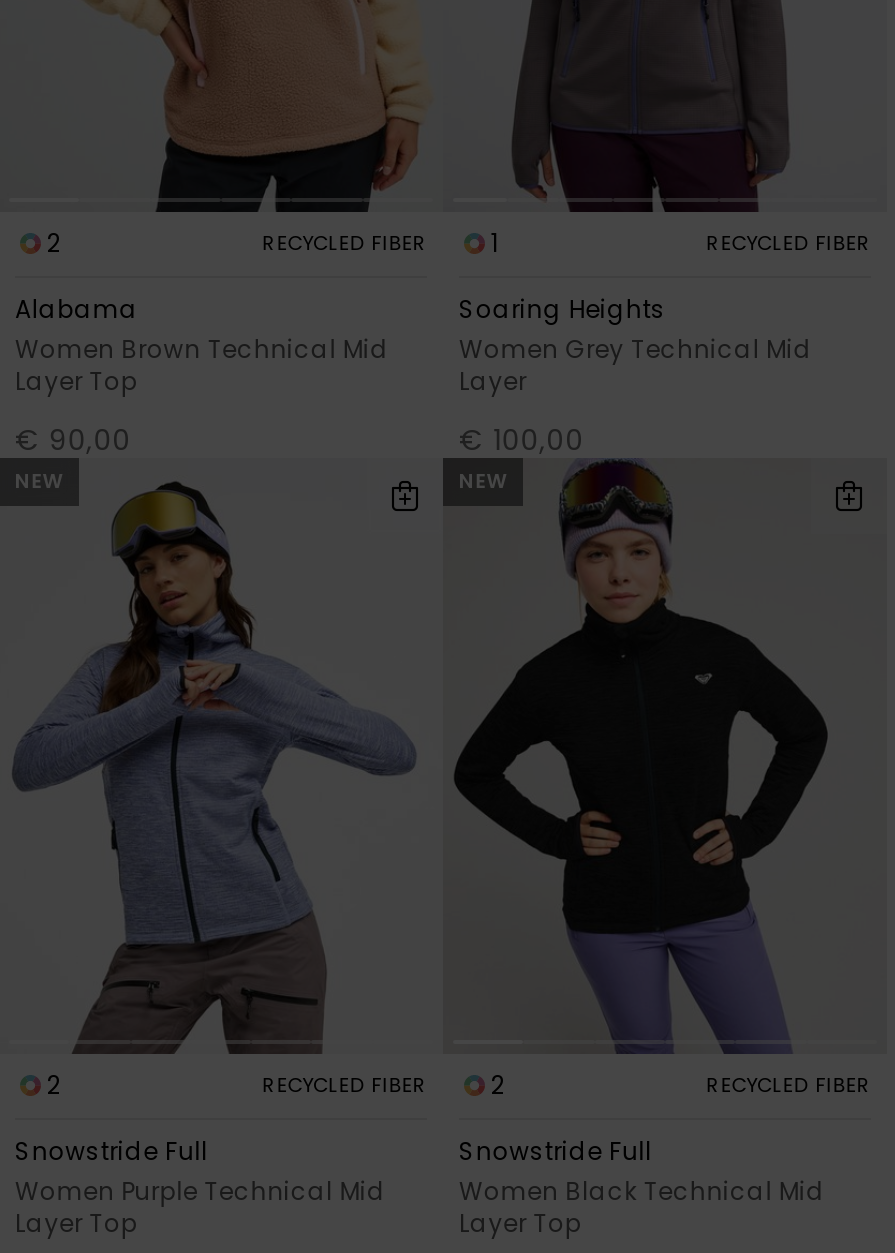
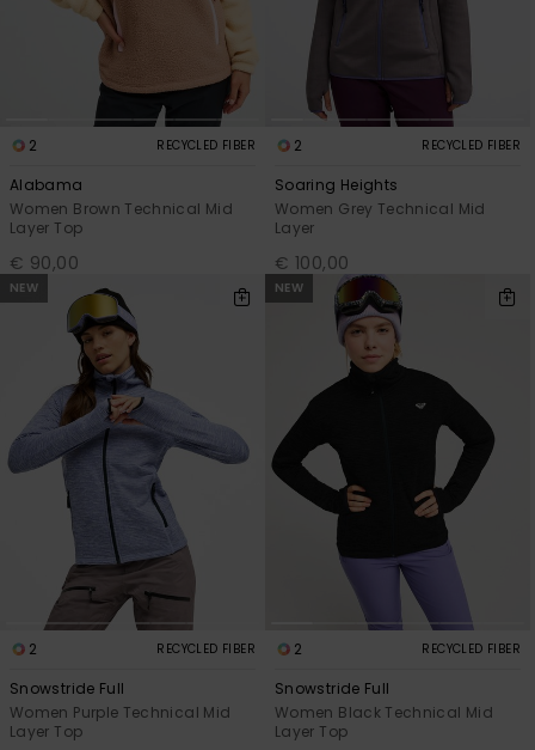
[491,227,500,261] 1 -> [294,136,303,156] 2

